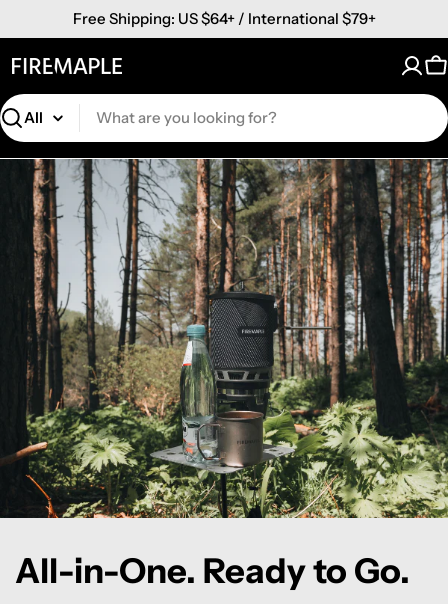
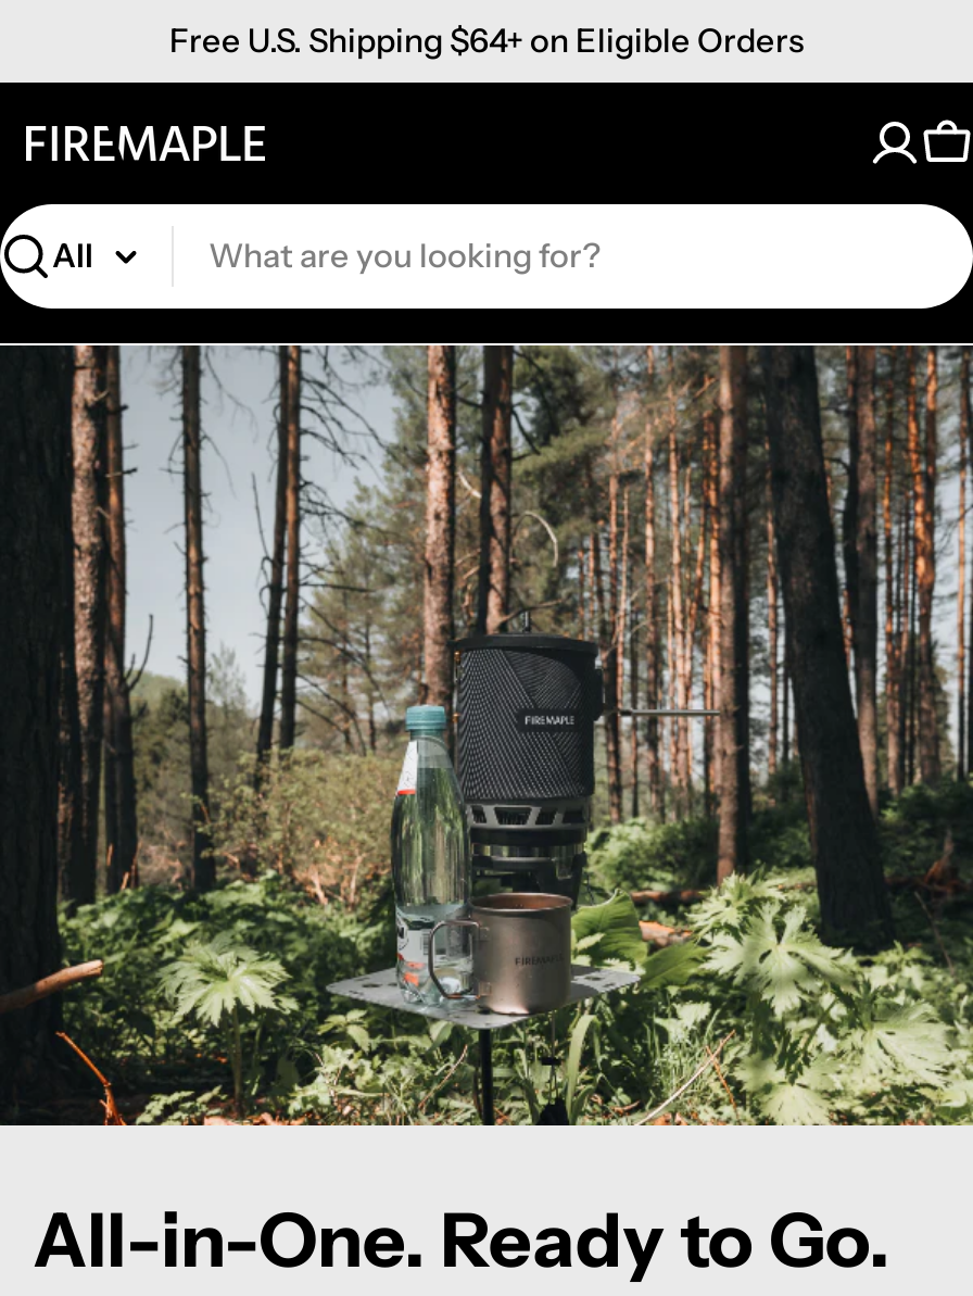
[72,9,375,28] Free Shipping: US $64+ / International $79+ -> [169,20,804,61] Free U.S. Shipping $64+ on Eligible Orders

